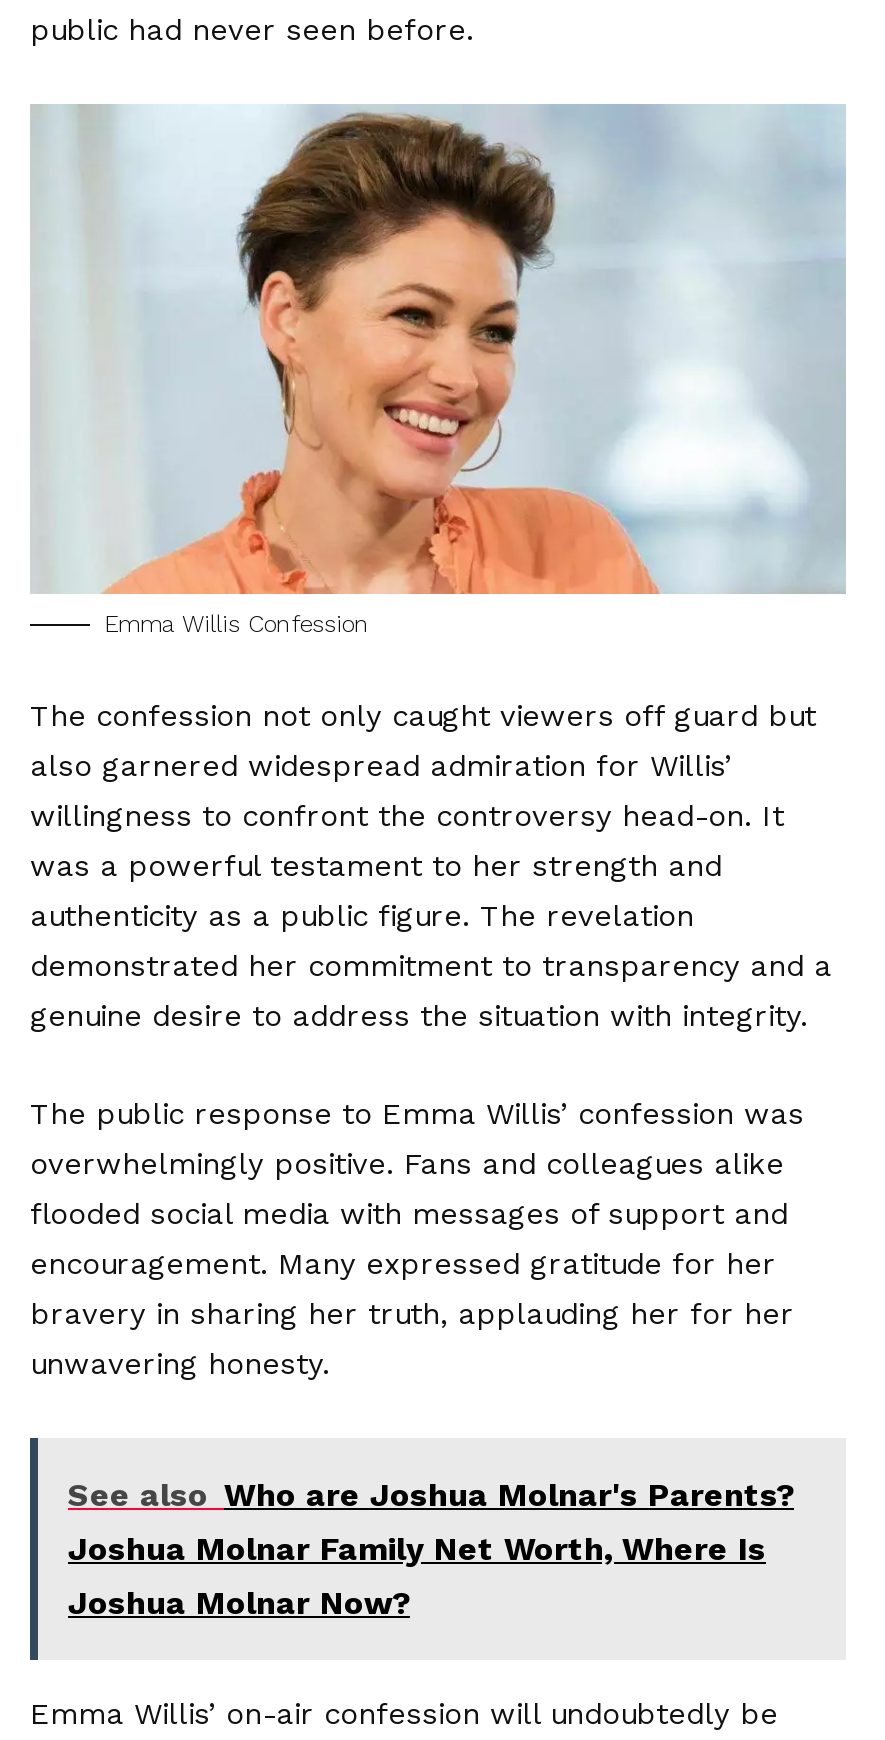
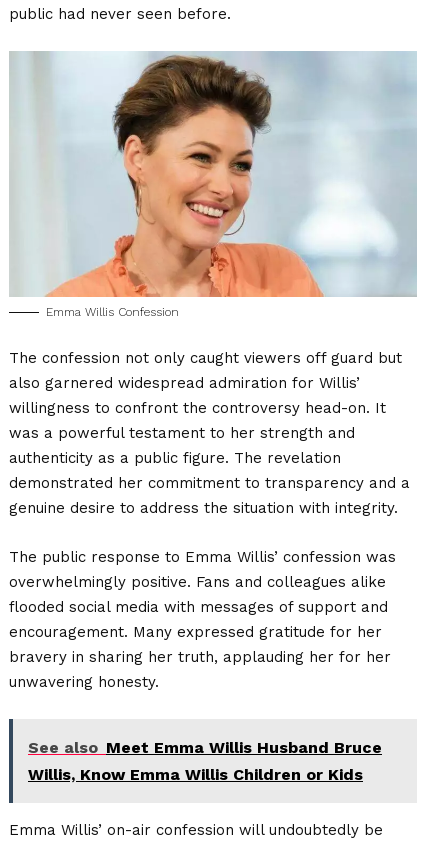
[68,1476,794,1622] See also Who are Joshua Molnar's Parents? | Joshua Molnar Family Net Worth, Where Is | Joshua Molnar Now? -> [28,738,382,784] See also Meet Emma Willis Husband Bruce | Willis, Know Emma Willis Children or Kids

